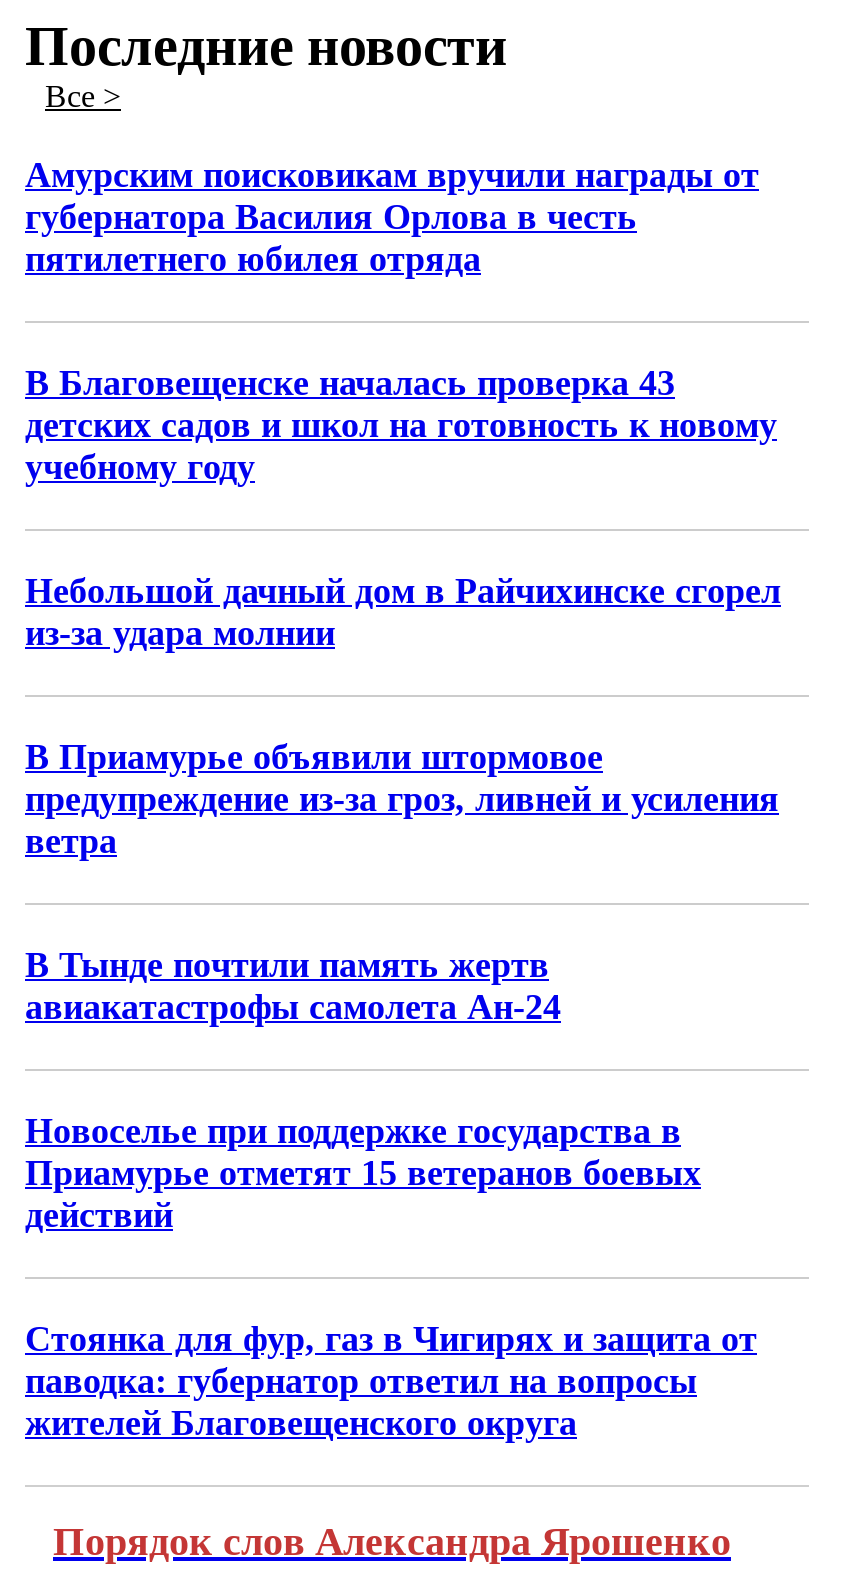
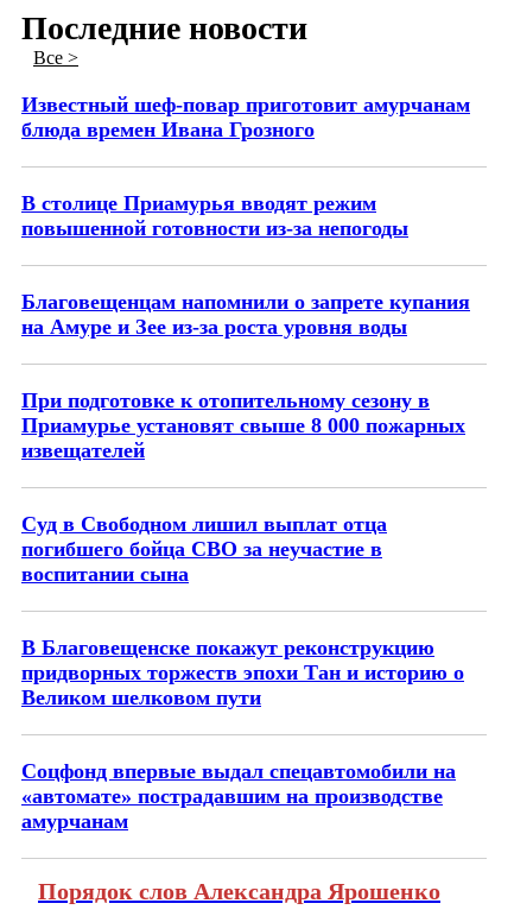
[25,156,759,280] Амурским поисковикам вручили награды от | губернатора Василия Орлова в честь | пятилетнего юбилея отряда -> [21,93,470,142] Известный шеф-повар приготовит амурчанам | блюда времен Ивана Грозного
[25,364,777,488] В Благовещенске началась проверка 43 | детских садов и школ на готовность к новому | учебному году -> [21,192,408,240] В столице Приамурья вводят режим | повышенной готовности из-за непогоды
[25,572,781,654] Небольшой дачный дом в Райчихинске сгорел | из-за удара молнии -> [21,290,470,339] Благовещенцам напомнили о запрете купания | на Амуре и Зее из-за роста уровня воды
[25,738,779,862] В Приамурье объявили штормовое | предупреждение из-за гроз, ливней и усиления | ветра -> [21,389,465,463] При подготовке к отопительному сезону в | Приамурье установят свыше 8 000 пожарных | извещателей
[25,946,561,1028] В Тынде почтили память жертв | авиакатастрофы самолета Ан-24 -> [21,512,387,586] Суд в Свободном лишил выплат отца | погибшего бойца СВО за неучастие в | воспитании сына
[25,1112,701,1236] Новоселье при поддержке государства в | Приамурье отметят 15 ветеранов боевых | действий -> [21,636,464,710] В Благовещенске покажут реконструкцию | придворных торжеств эпохи Тан и историю о | Великом шелковом пути
[25,1320,757,1444] Стоянка для фур, газ в Чигирях и защита от | паводка: губернатор ответил на вопросы | жителей Благовещенского округа -> [21,760,456,833] Соцфонд впервые выдал спецавтомобили на | «автомате» пострадавшим на производстве | амурчанам

